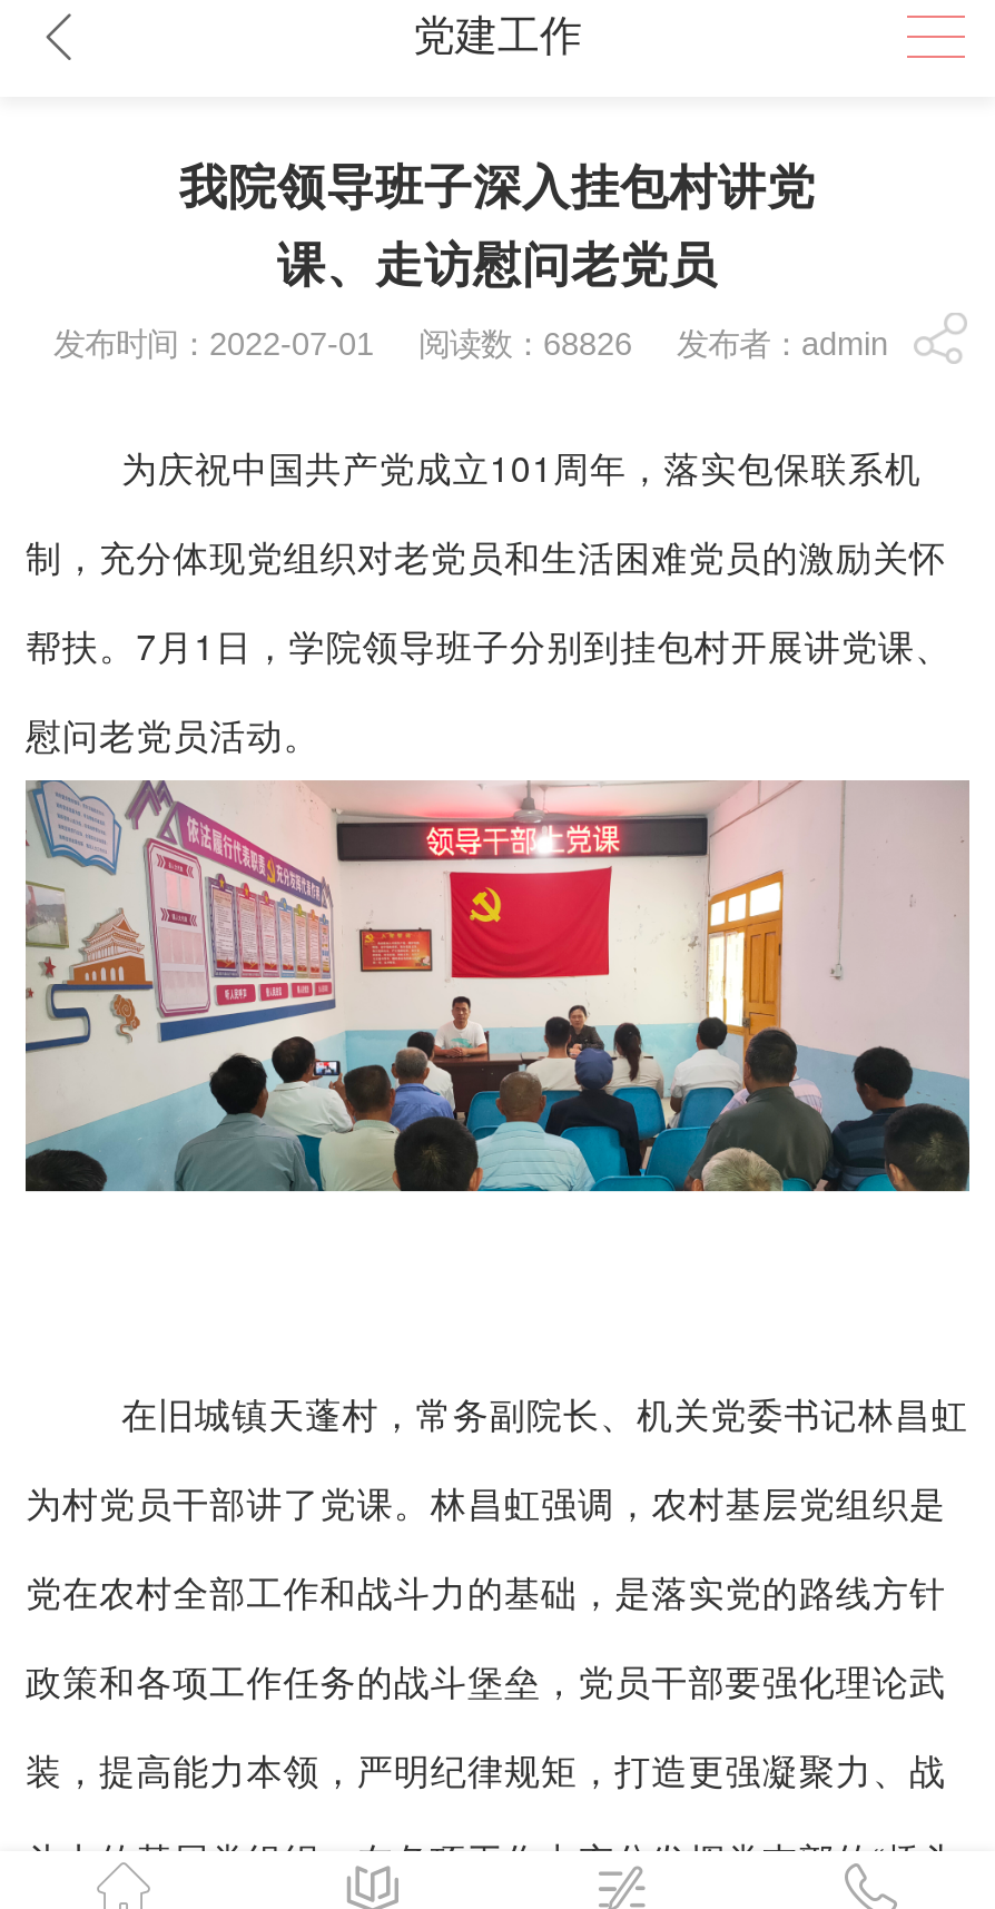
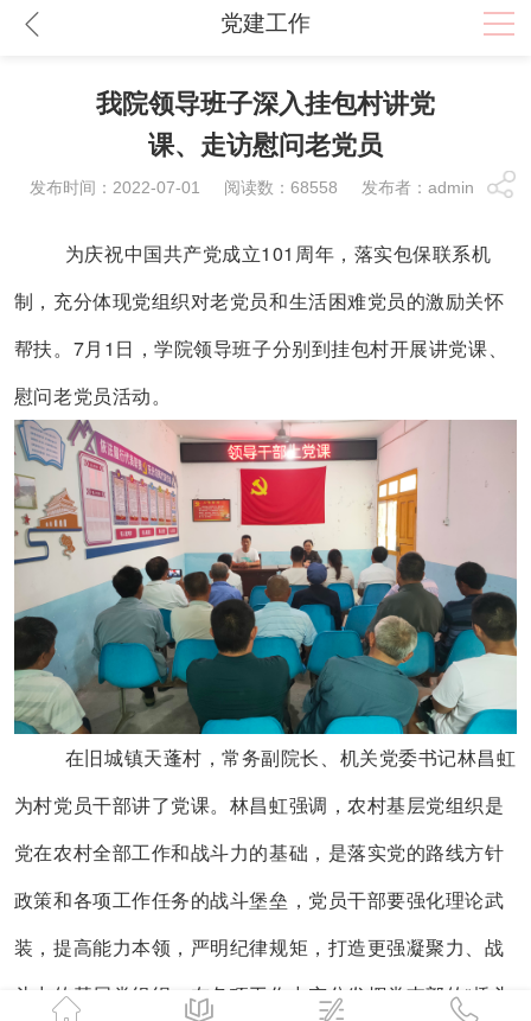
[53,325,888,361] 发布时间：2022-07-01 阅读数：68826 发布者：admin -> [29,177,474,196] 发布时间：2022-07-01 阅读数：68558 发布者：admin
none -> [13,637,518,735] [image]

